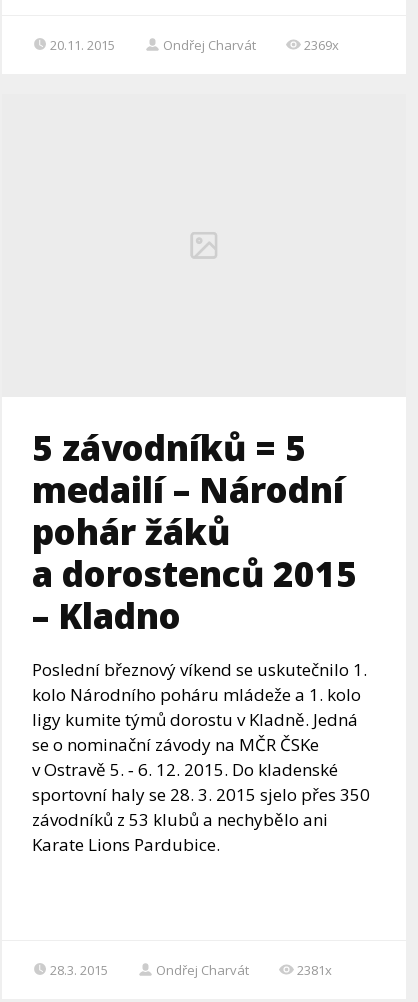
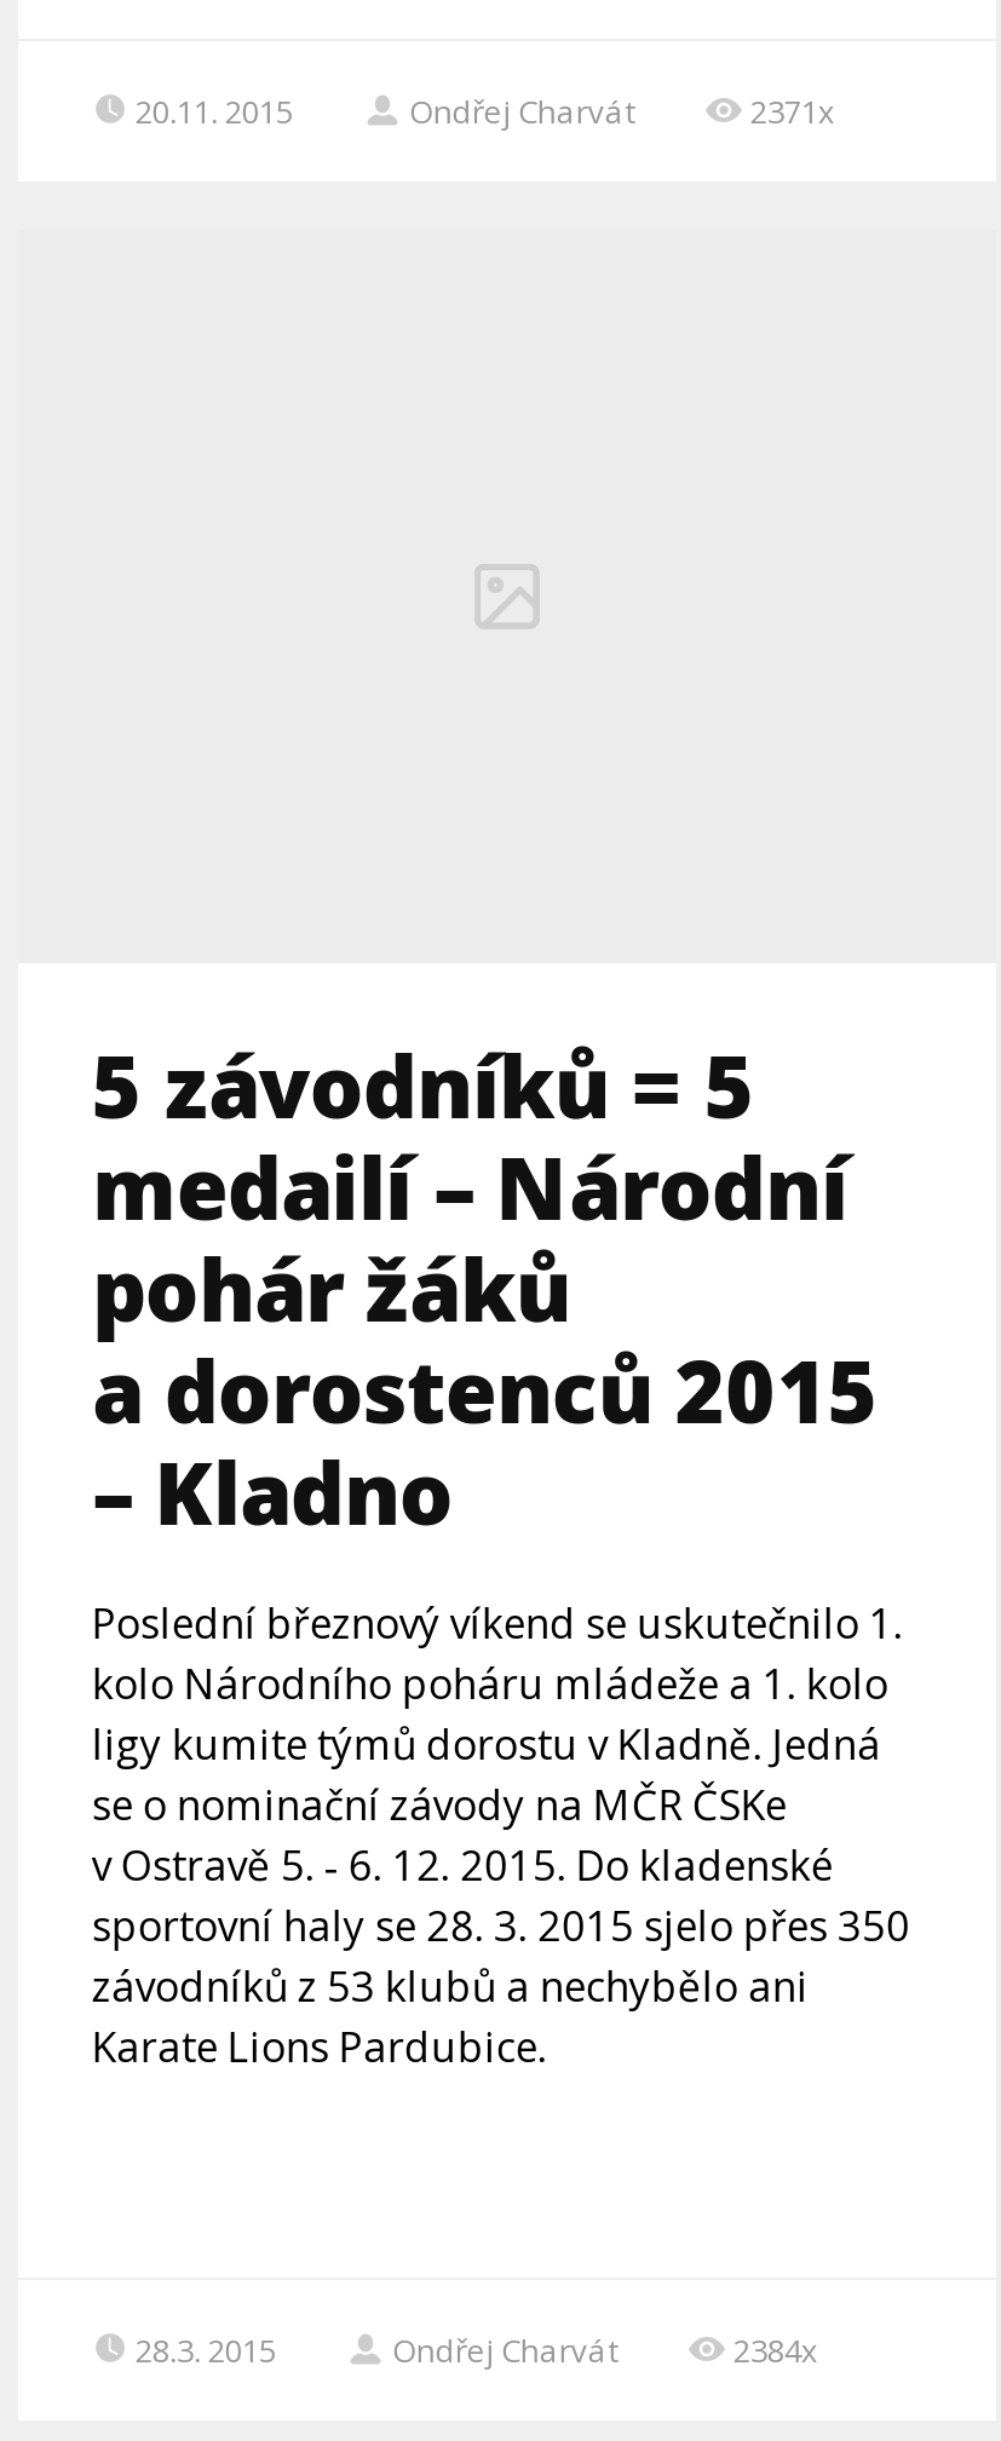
[304,36,339,54] 2369x -> [750,91,835,134] 2371x
[297,961,332,979] 2381x -> [733,2328,818,2372] 2384x

